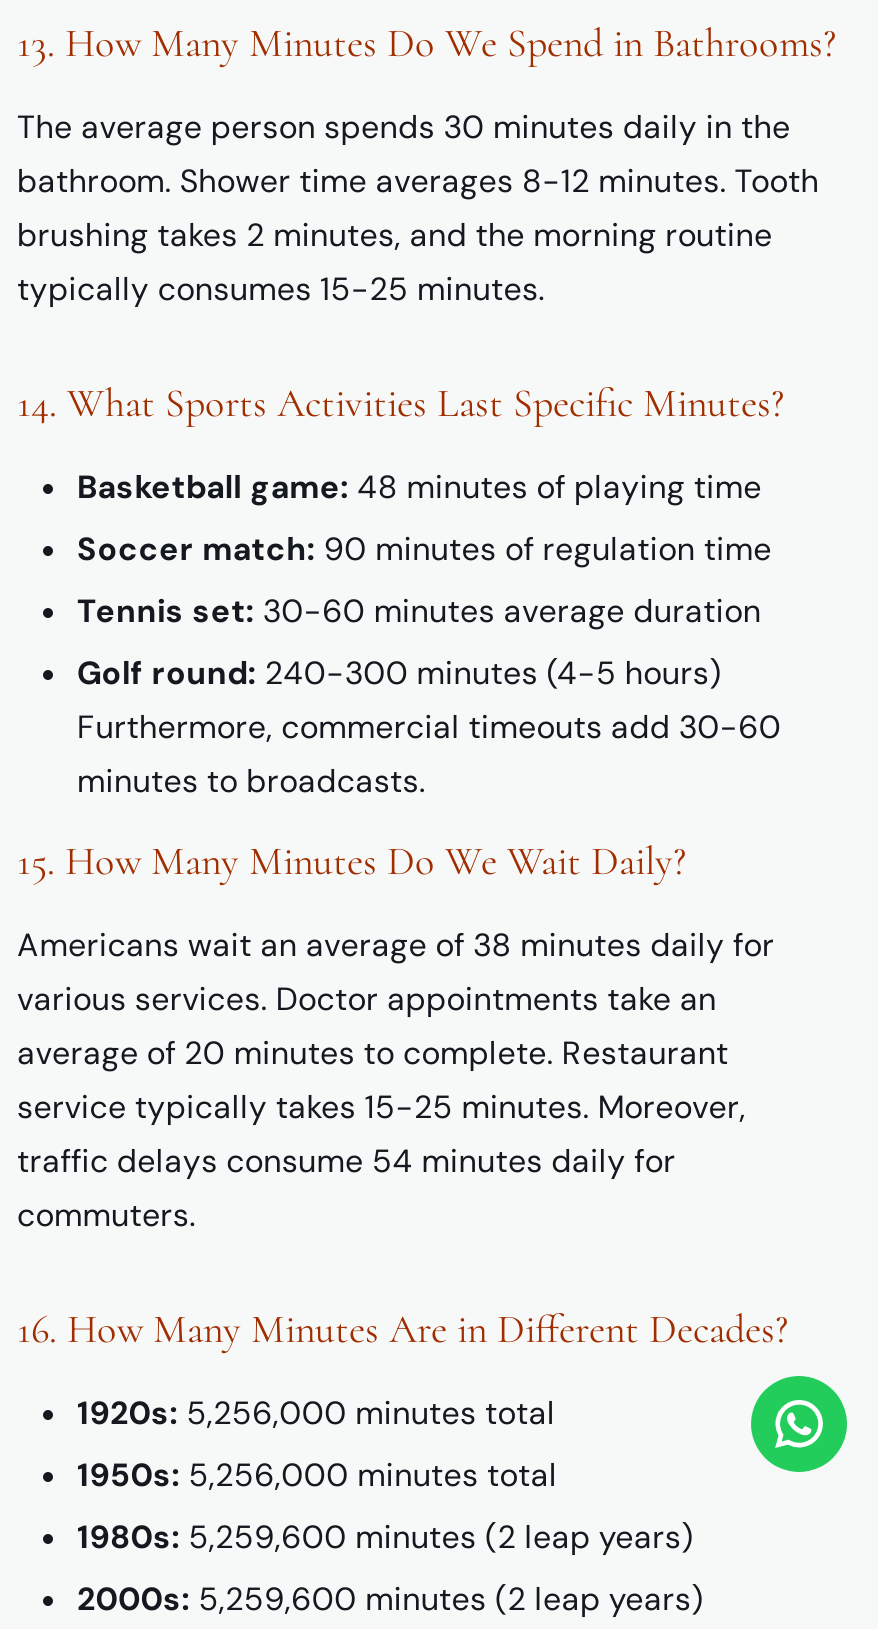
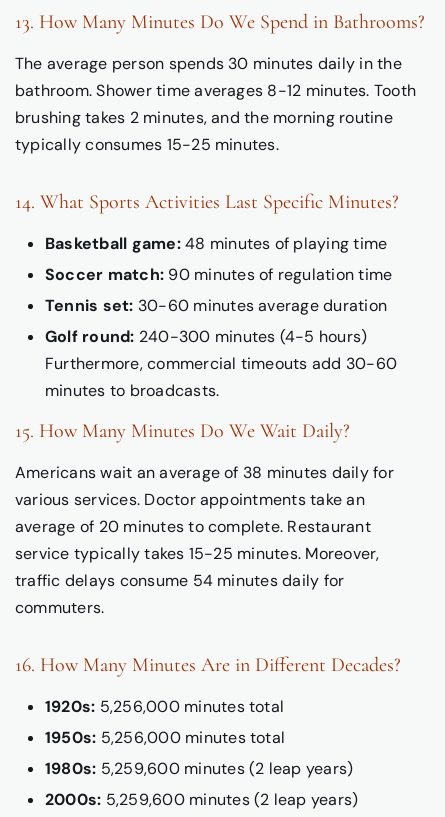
[749,1374,849,1474] [image] -> none

